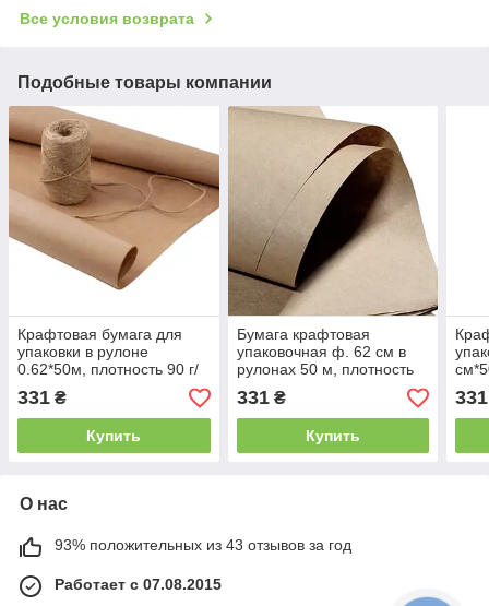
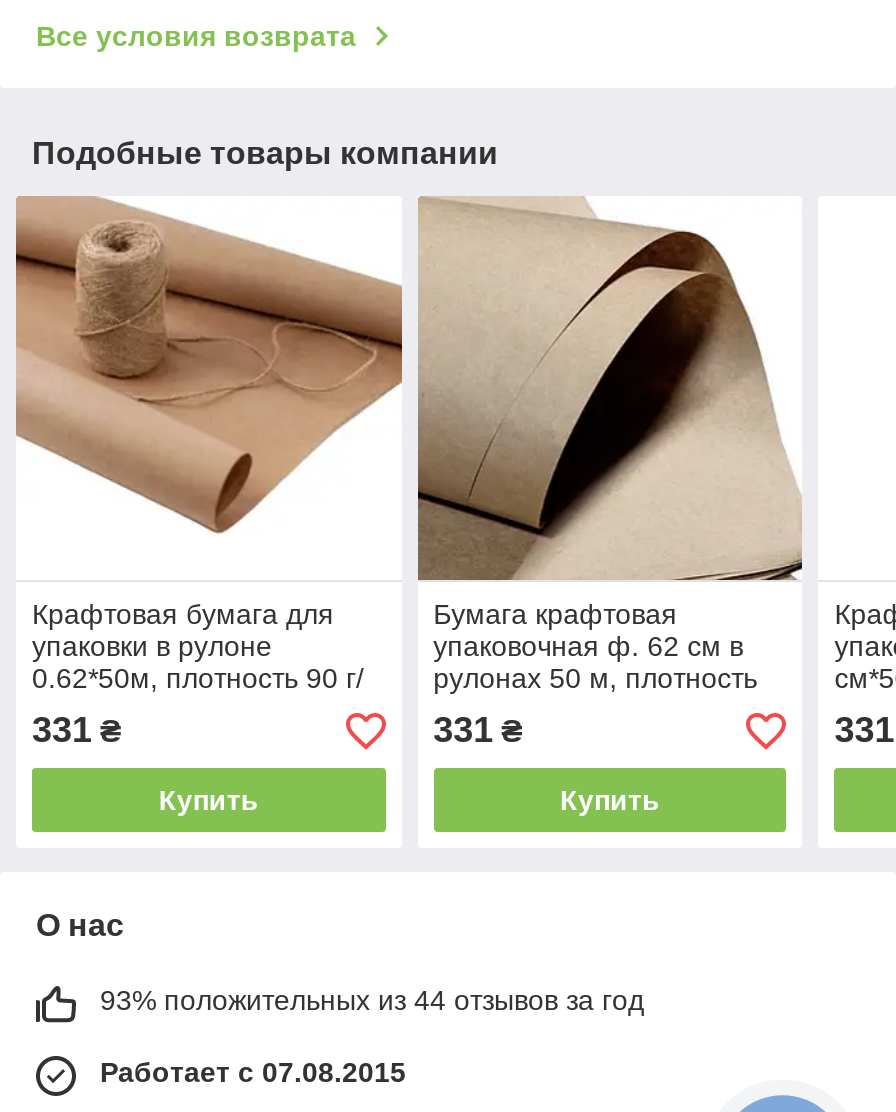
[55,537,351,554] 93% положительных из 43 отзывов за год -> [100,985,644,1017] 93% положительных из 44 отзывов за год

